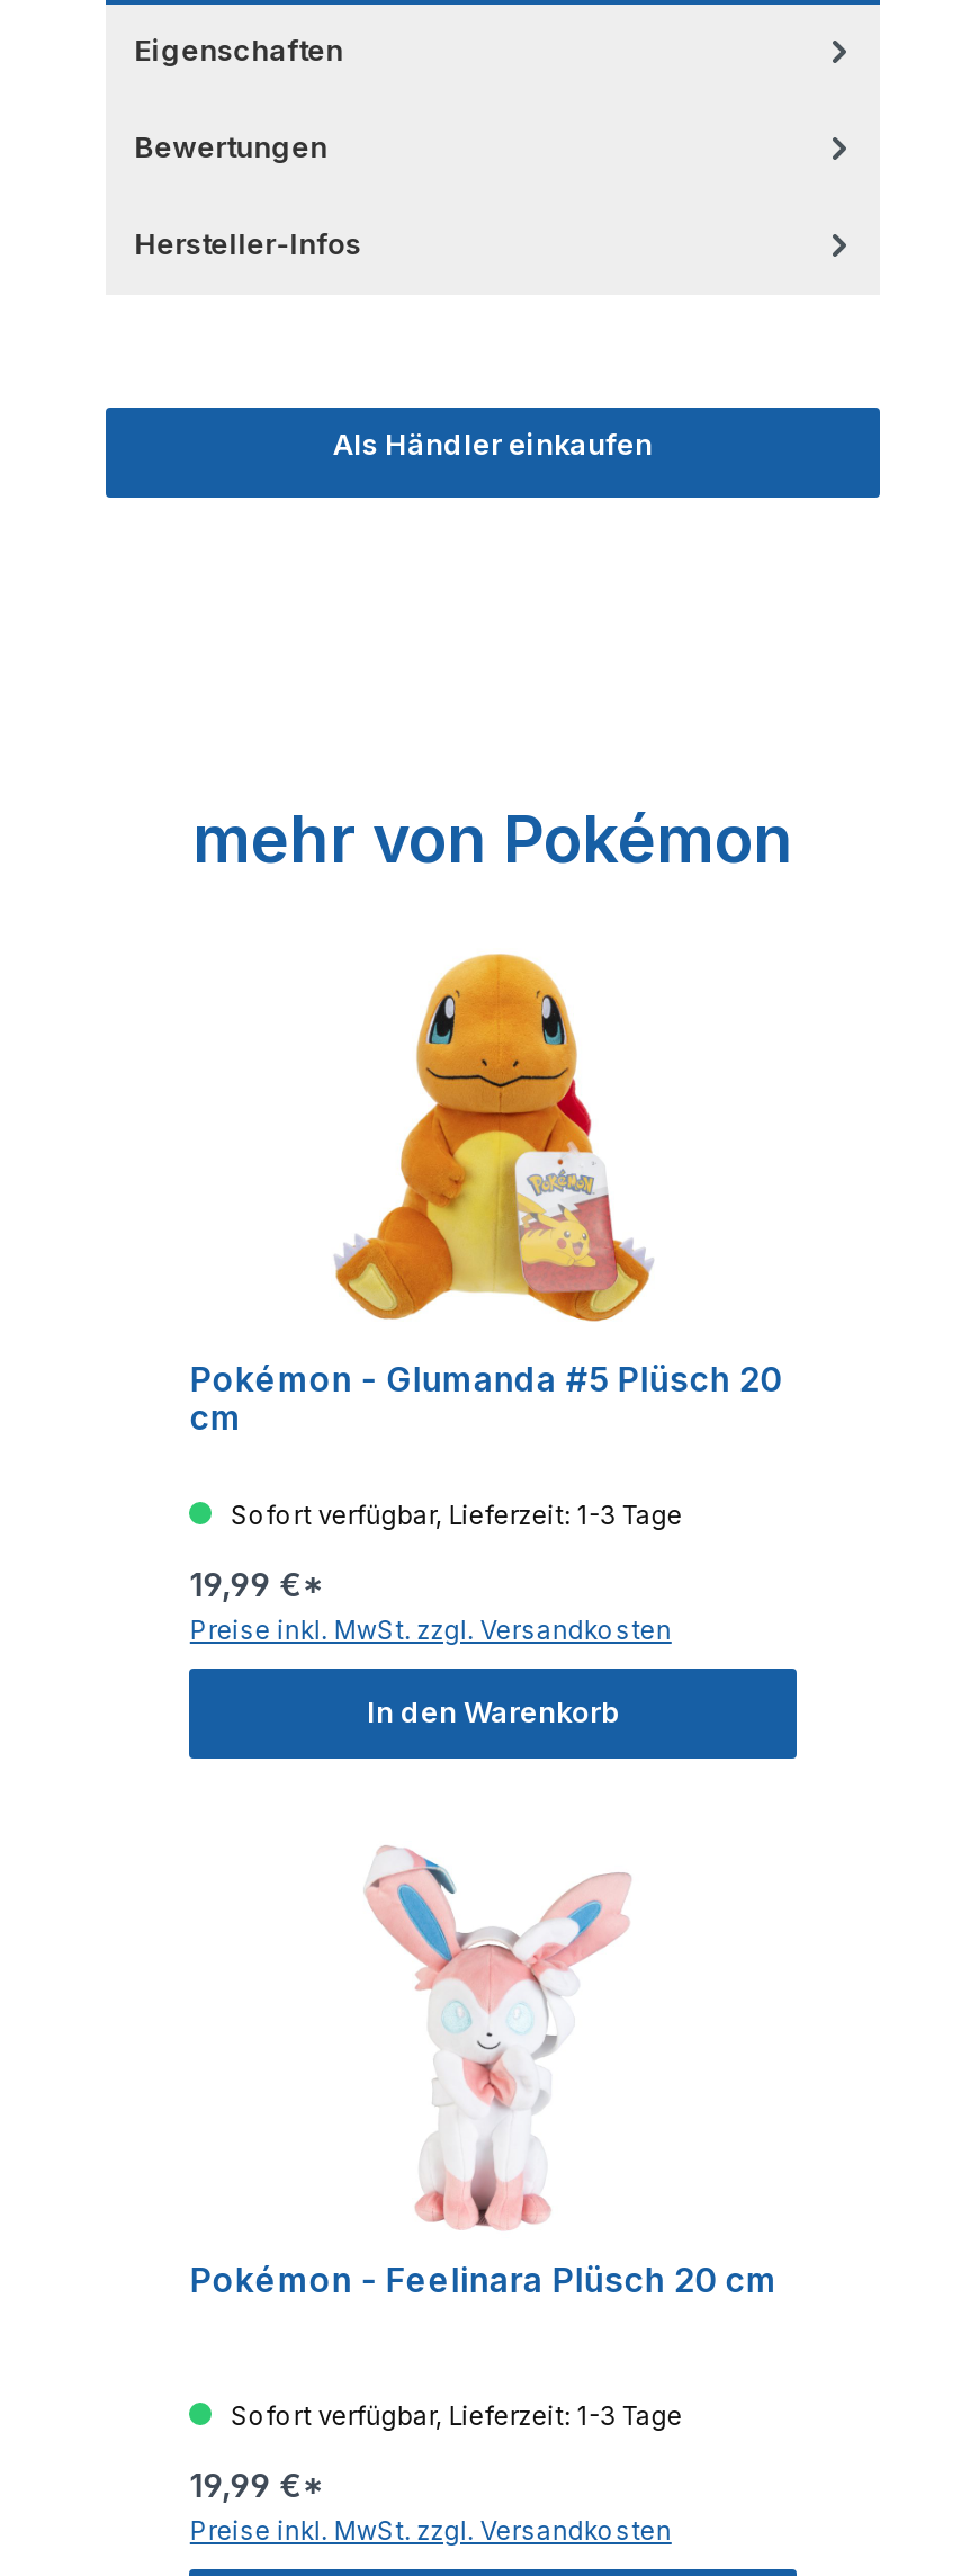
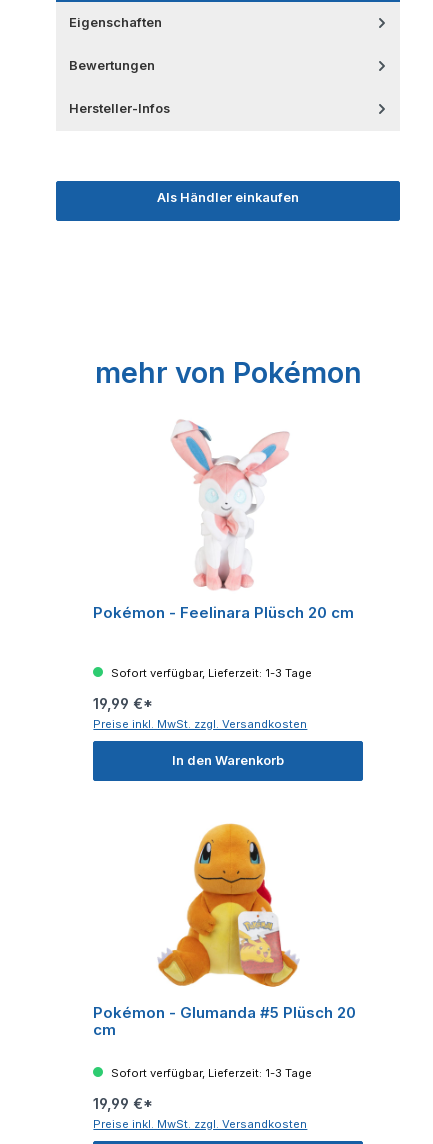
moved [190,948,782,1439] -> [93,821,356,1039]: [image] | Pokémon - Glumanda #5 Plüsch 20 | cm
moved [190,1844,777,2301] -> [93,419,354,622]: [image] | Pokémon - Feelinara Plüsch 20 cm

